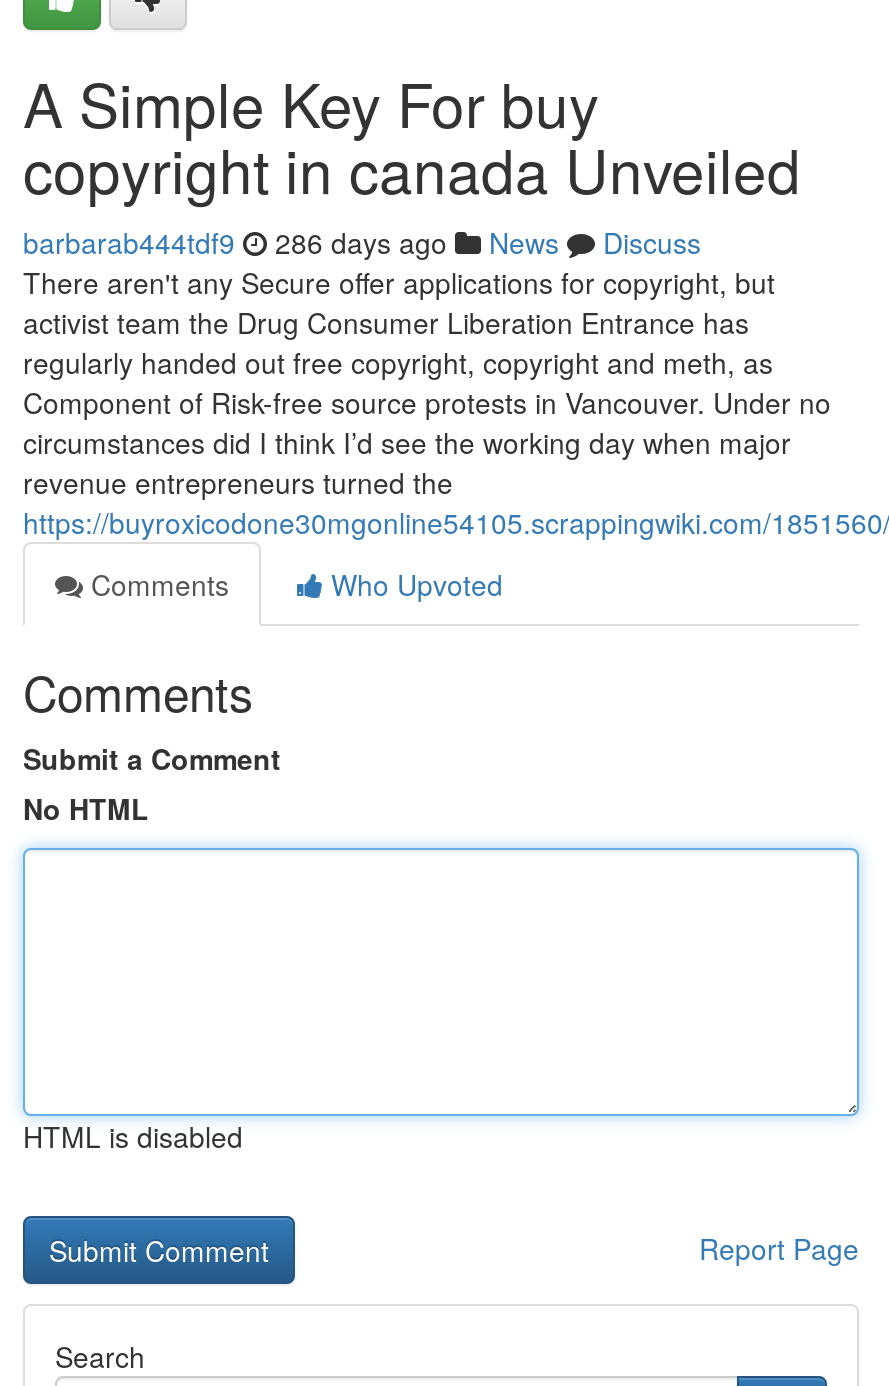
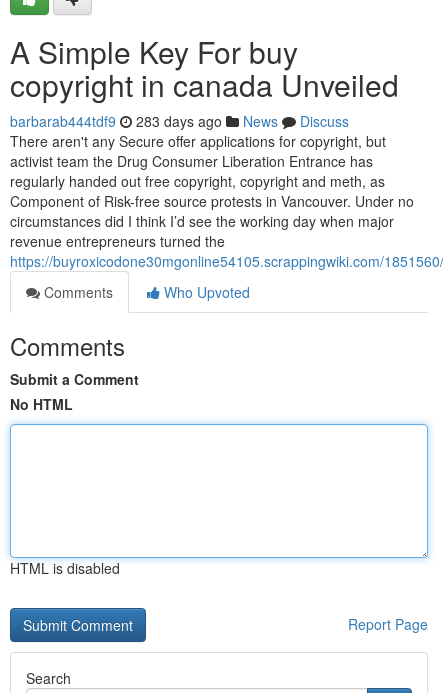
[23,222,701,262] barbarab444tdf9 286 days ago News Discuss -> [10,111,349,131] barbarab444tdf9 283 days ago News Discuss

